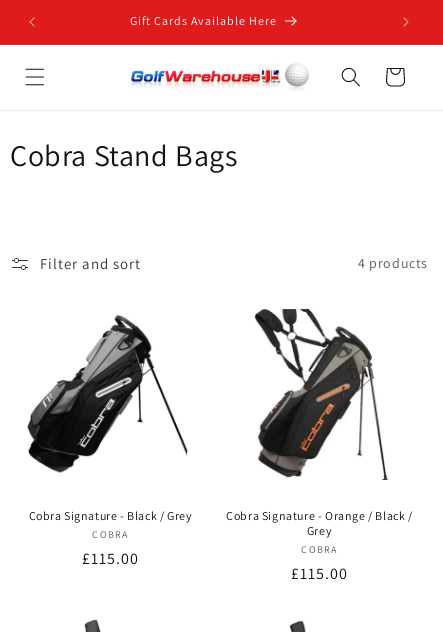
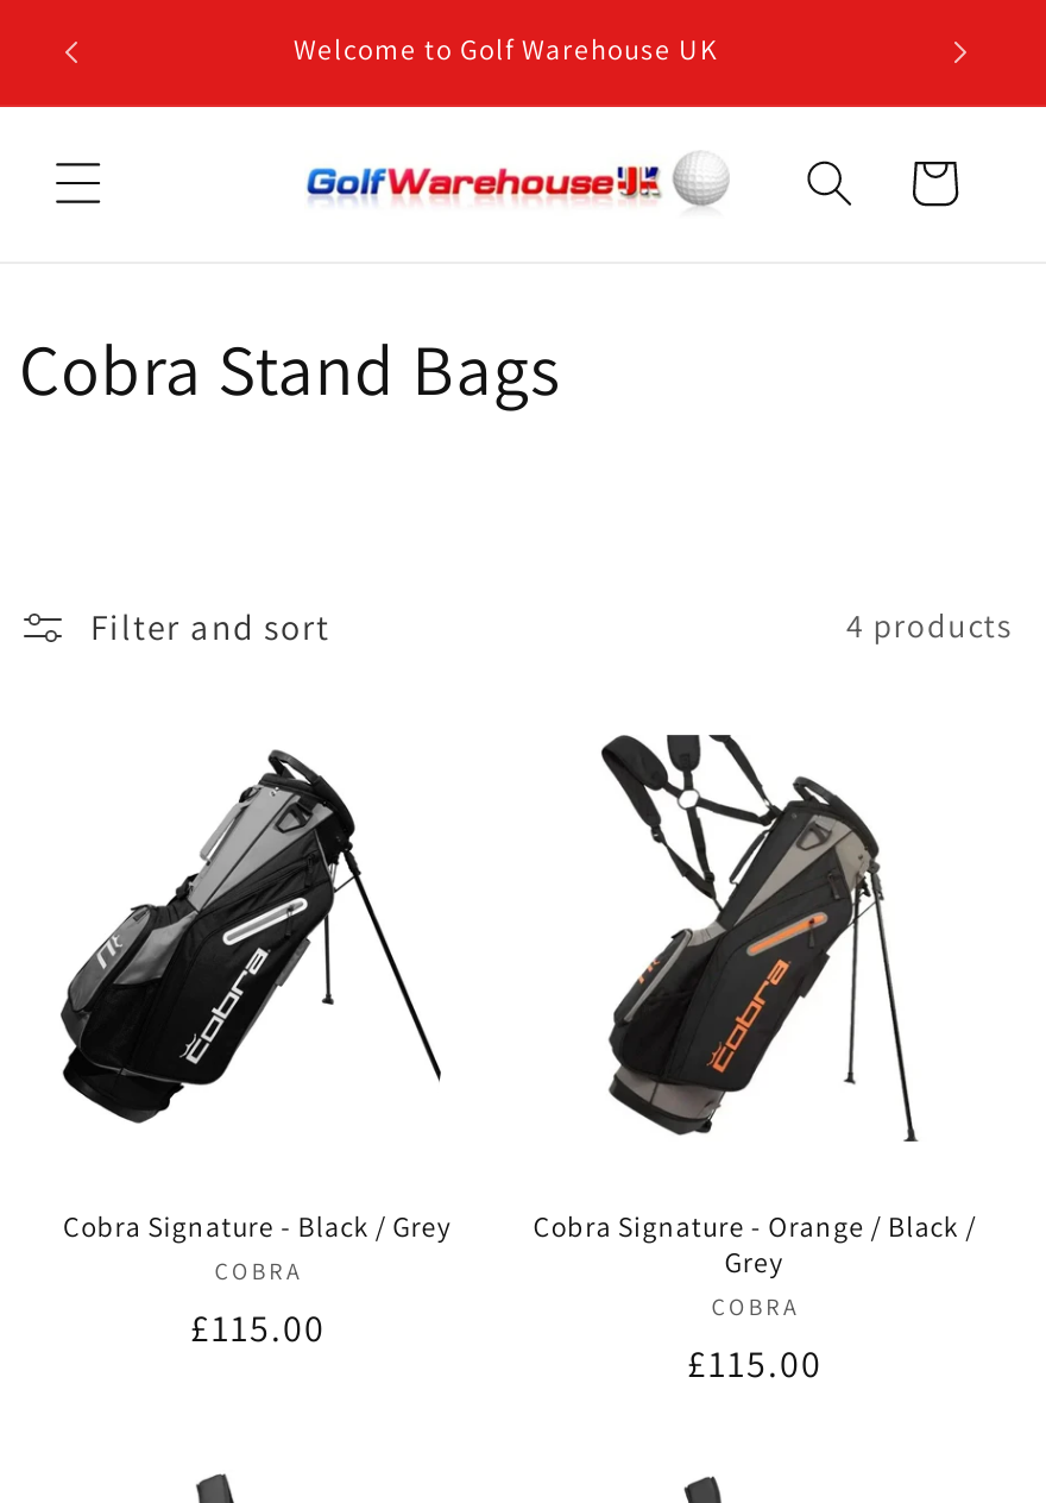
[130,13,277,28] Gift Cards Available Here -> [294,31,719,67] Welcome to Golf Warehouse UK

